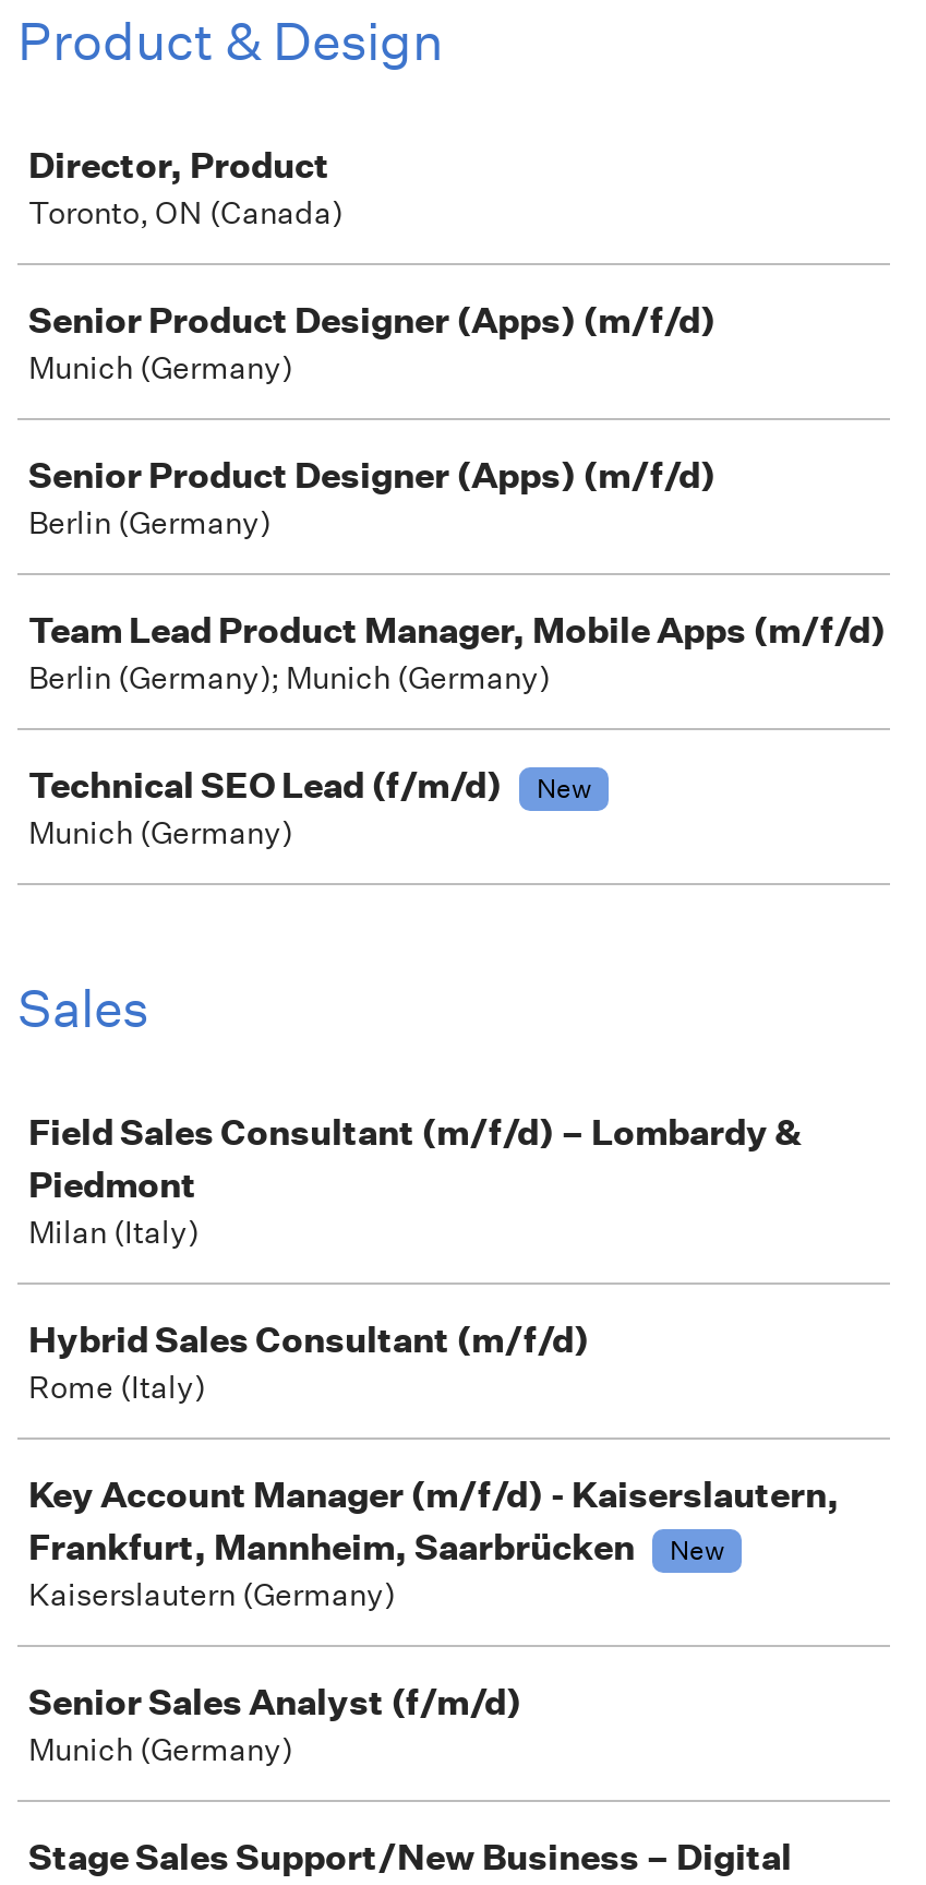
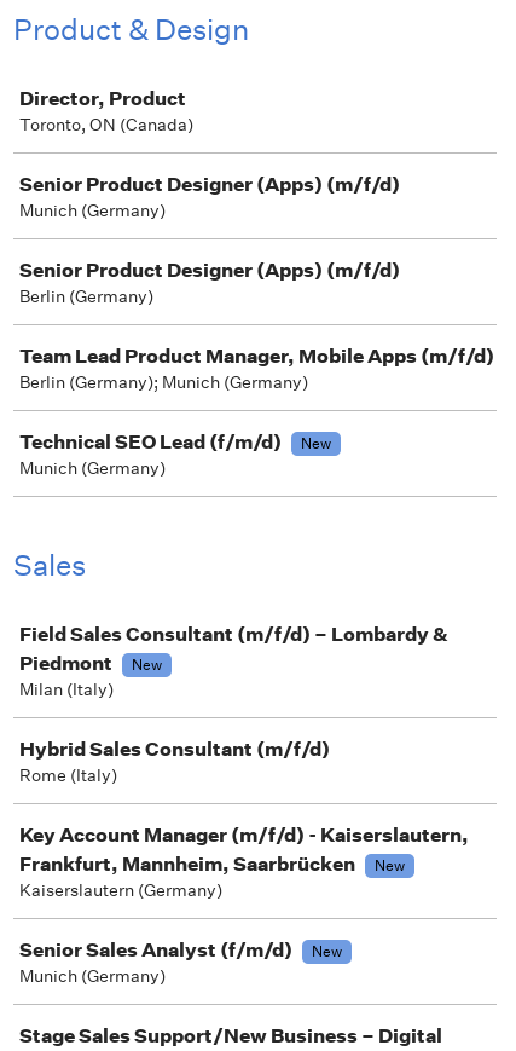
none -> [132,654,162,675] New
none -> [312,941,342,962] New

